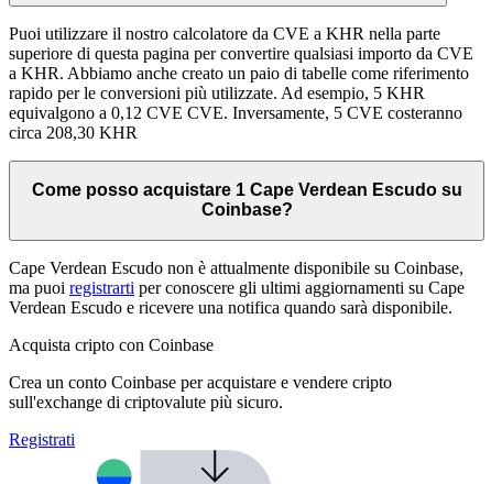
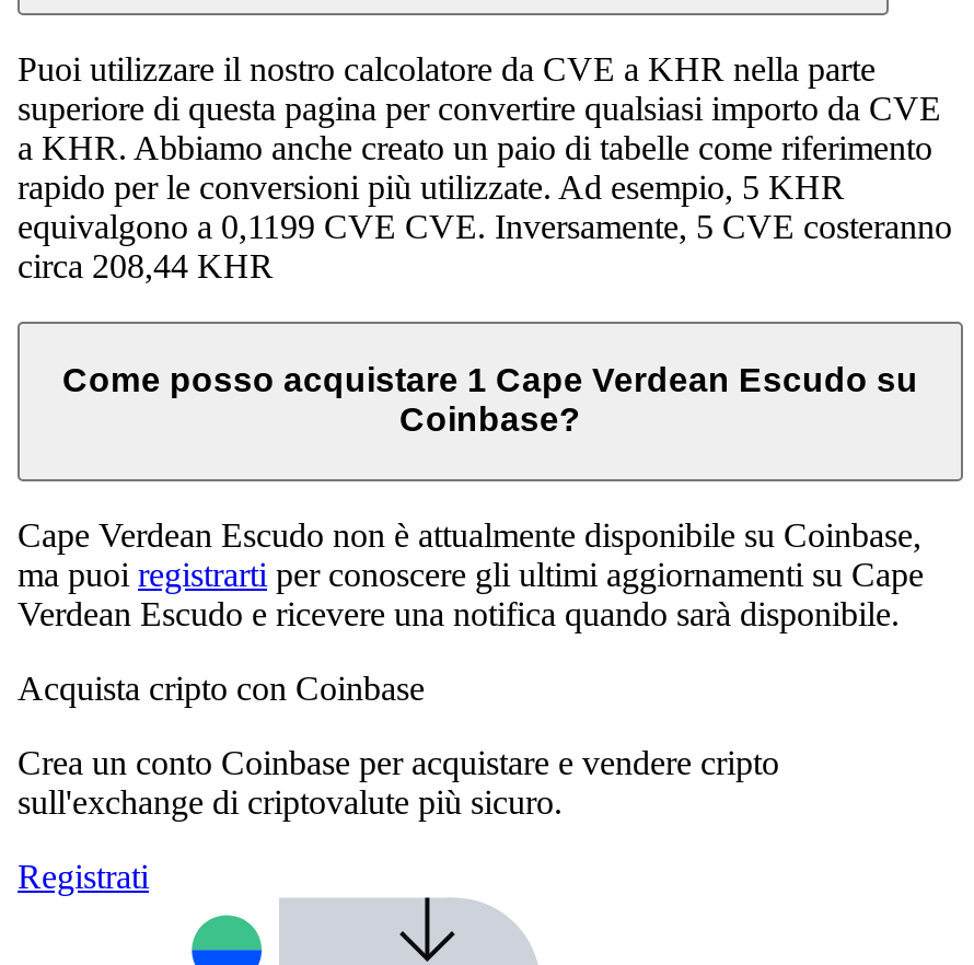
[9,103,462,122] equivalgono a 0,12 CVE CVE. Inversamente, 5 CVE costeranno -> [18,207,952,244] equivalgono a 0,1199 CVE CVE. Inversamente, 5 CVE costeranno
[9,123,138,141] circa 208,30 KHR -> [18,246,274,284] circa 208,44 KHR

